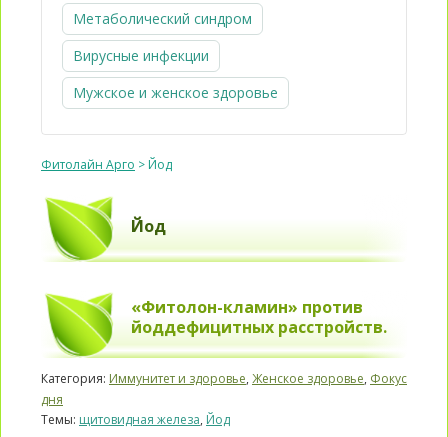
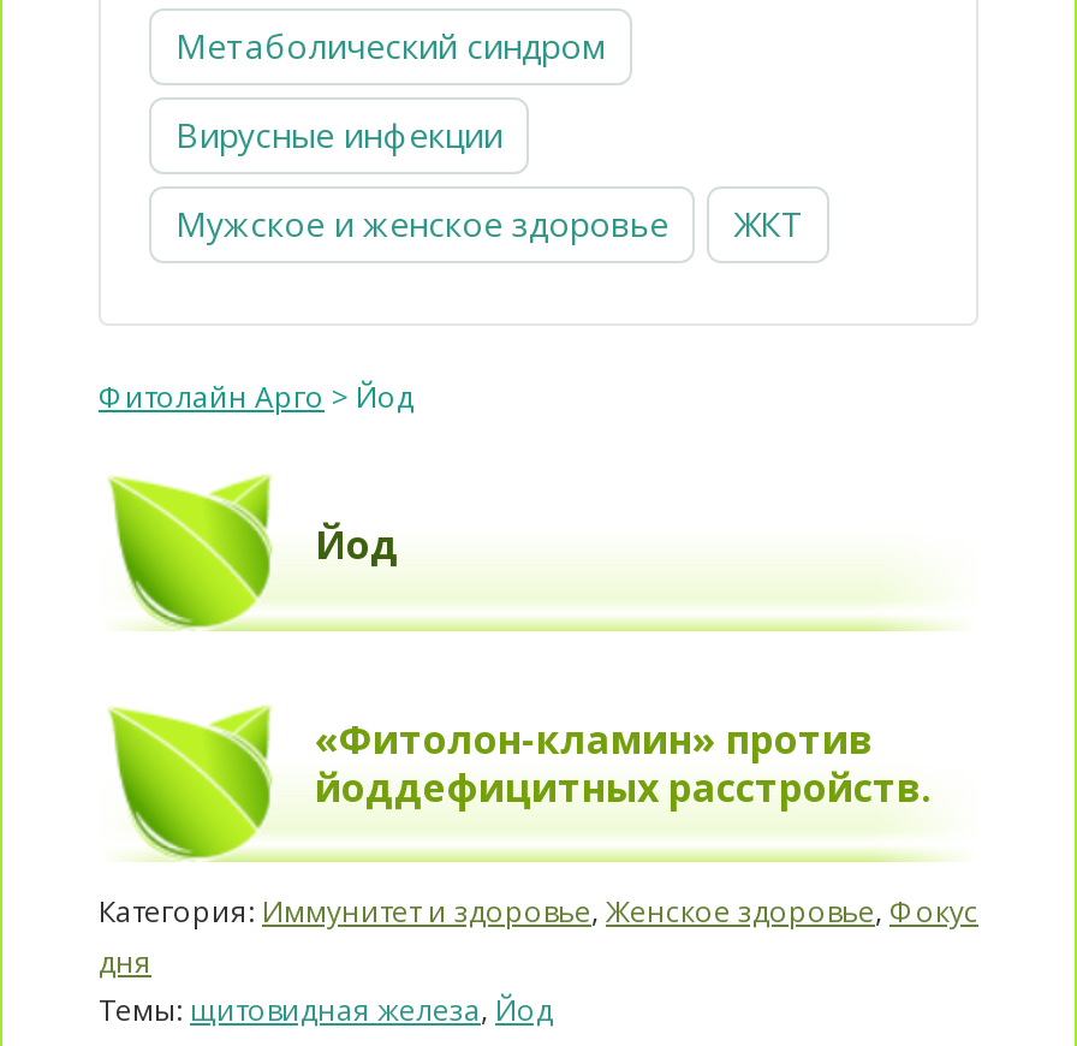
none -> [733,201,803,246] ЖКТ

